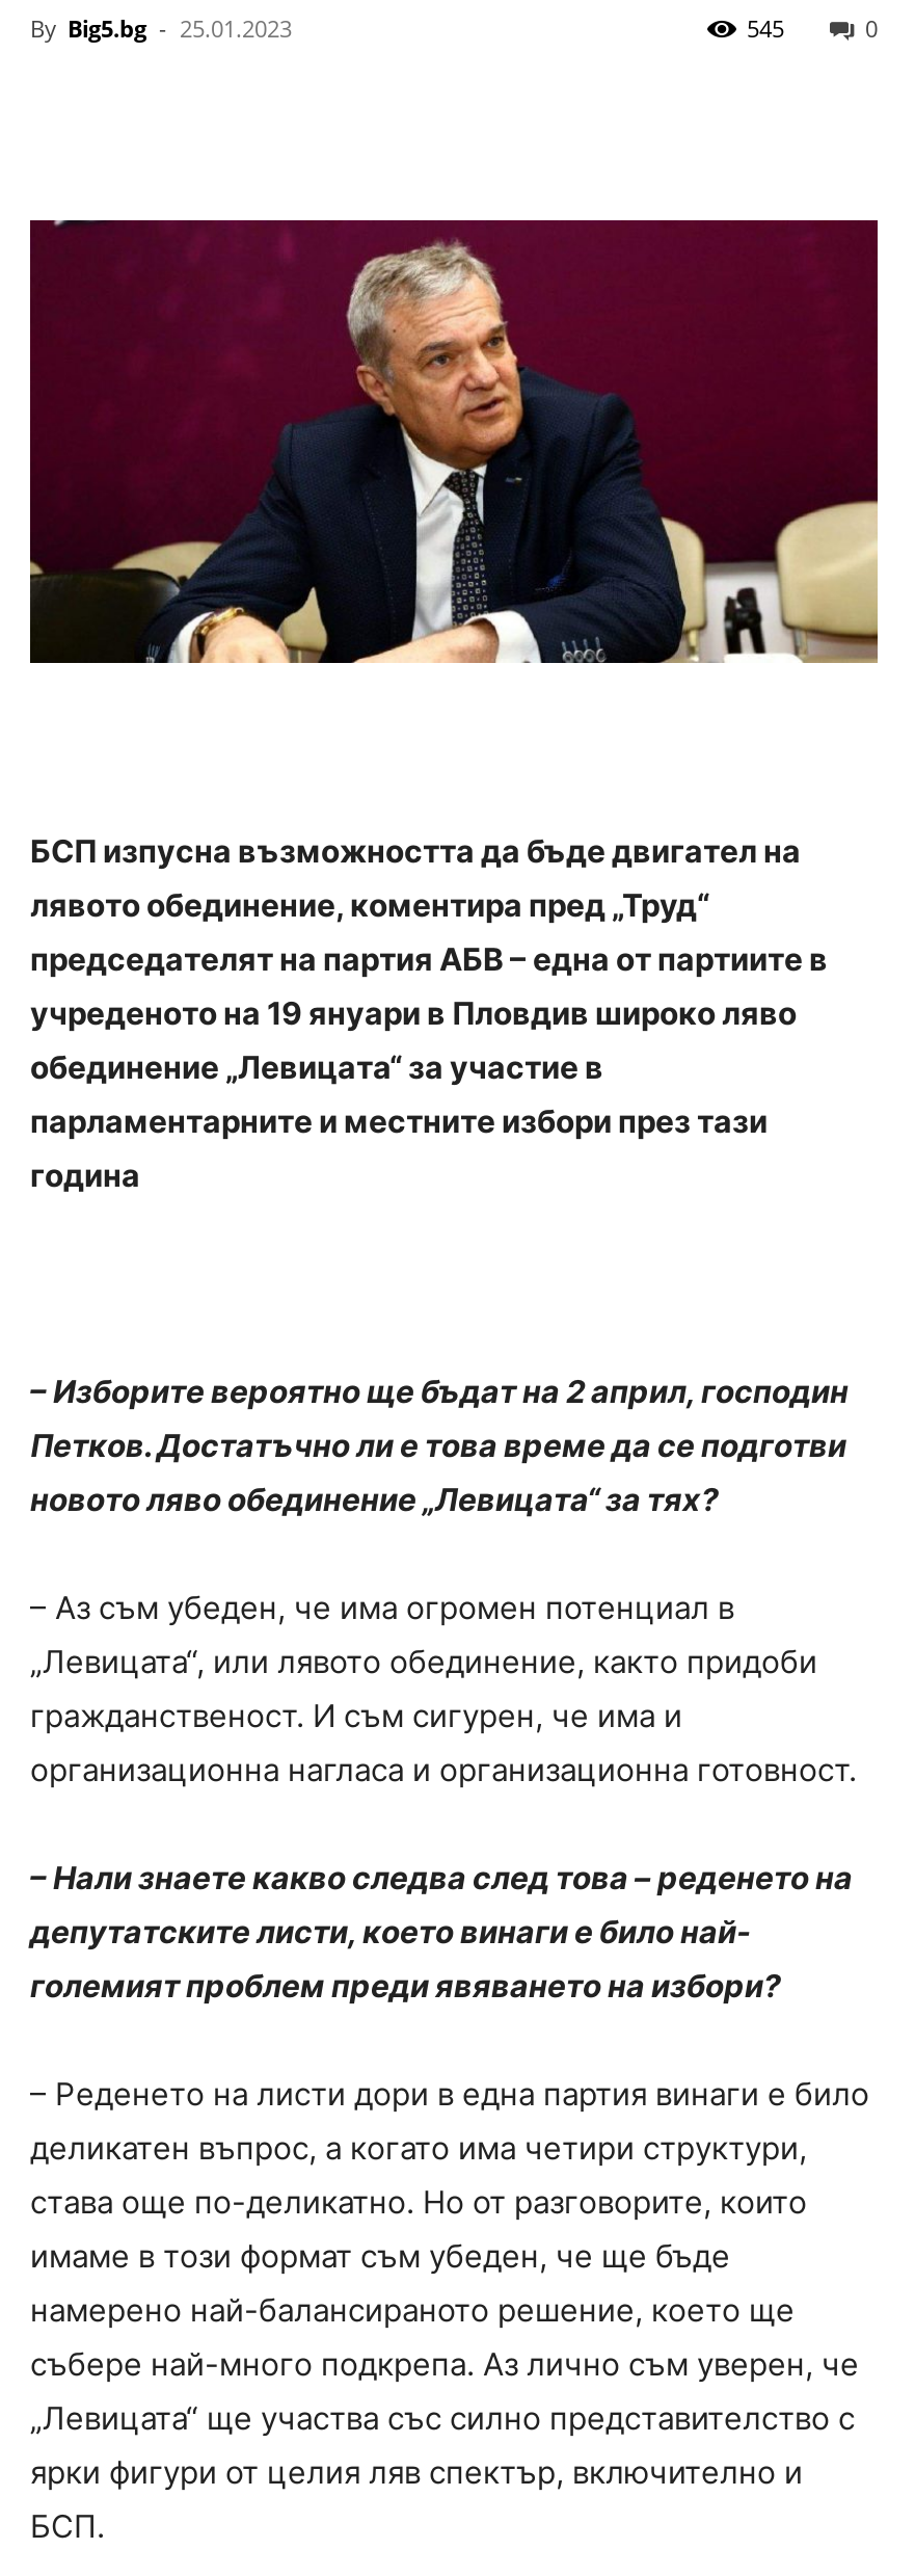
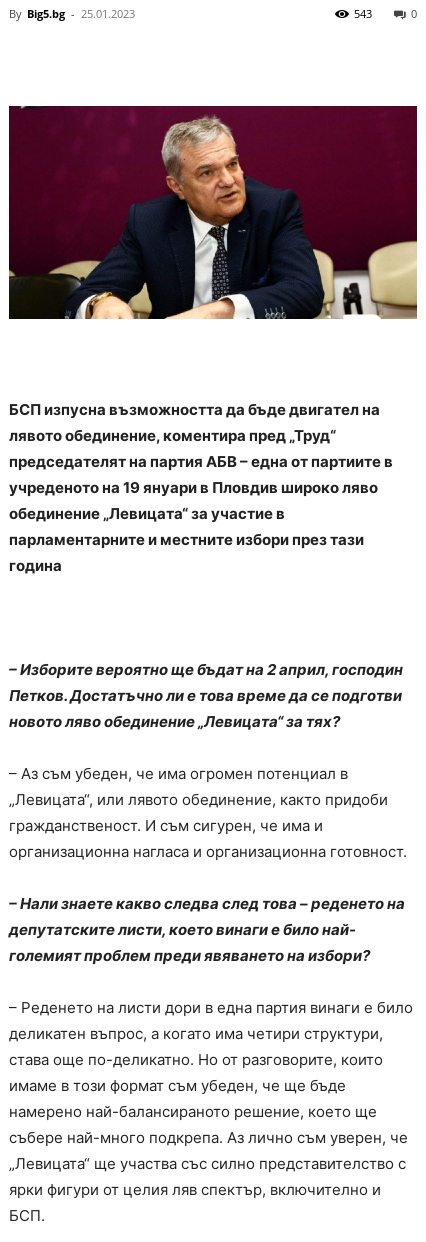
[747,12,784,44] 545 -> [354,6,372,21] 543

